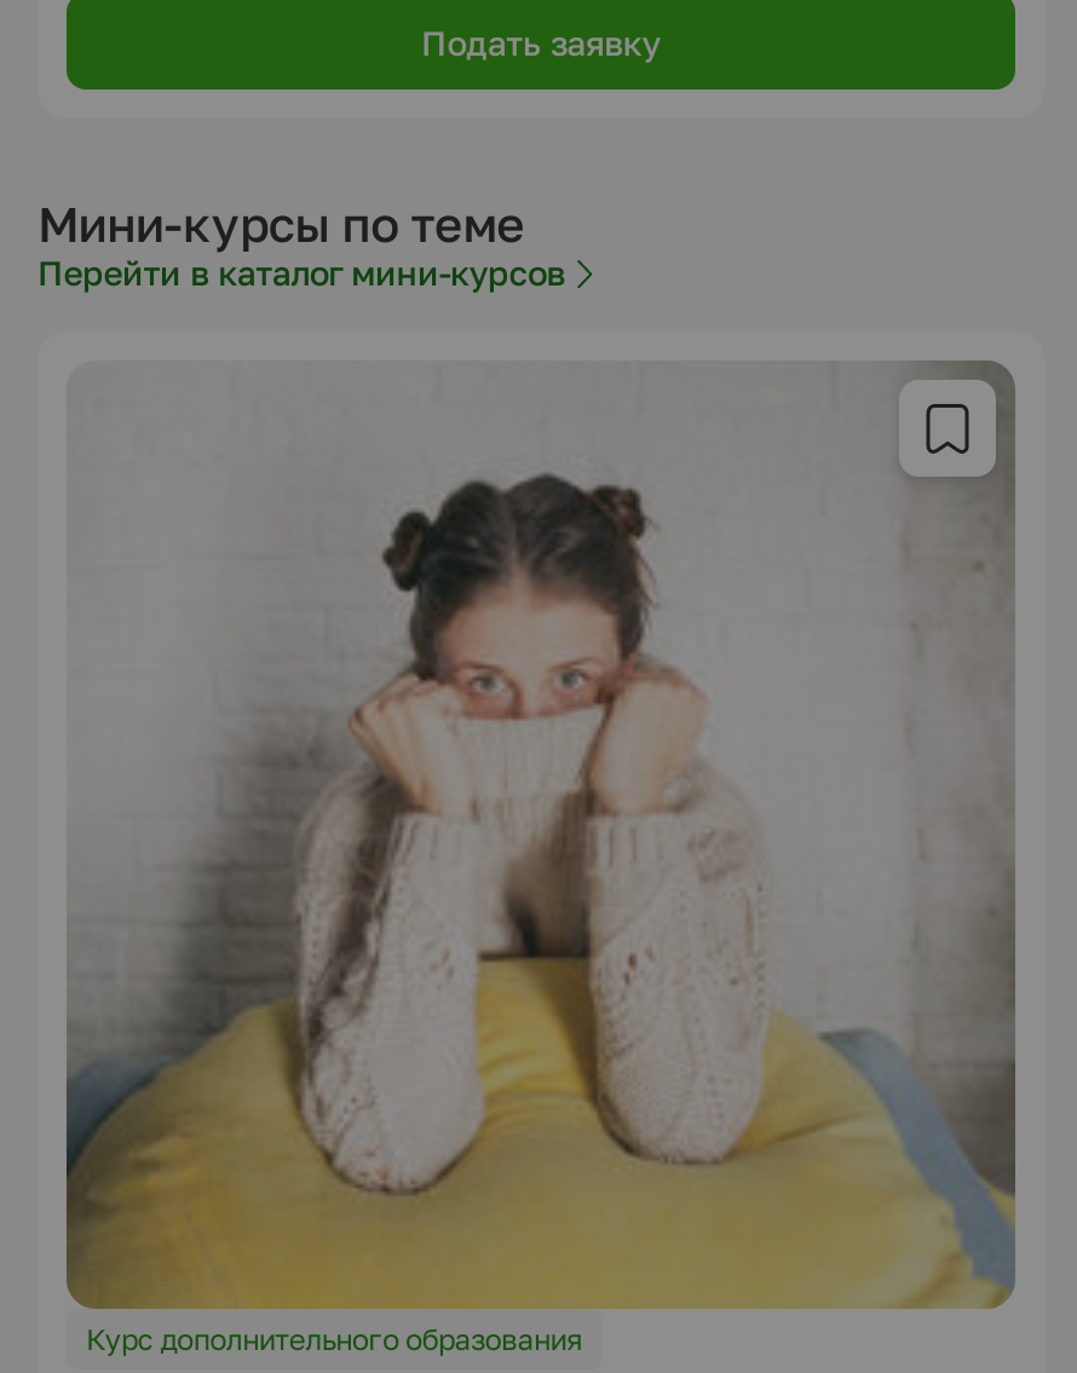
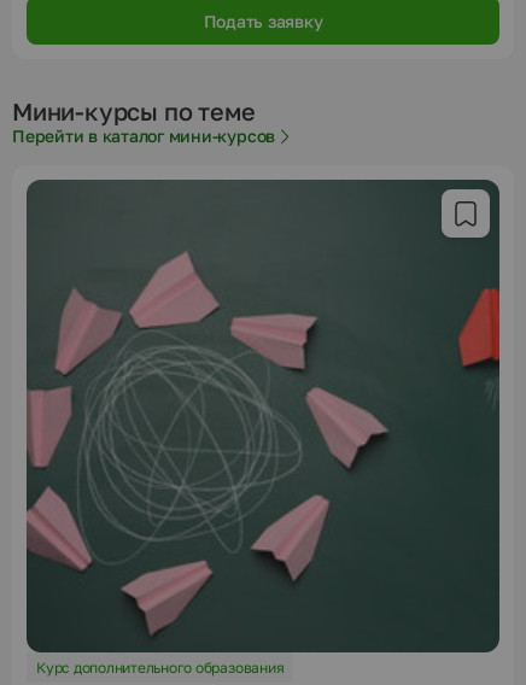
[64,360,1015,1311] [image] -> [25,178,501,654] [image]

